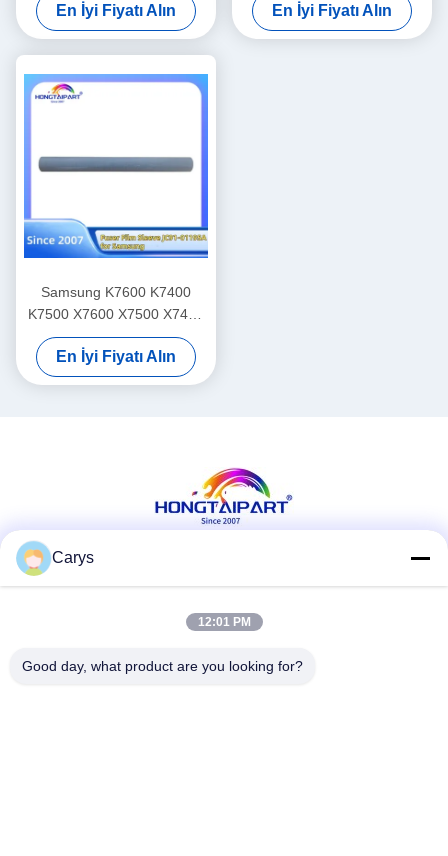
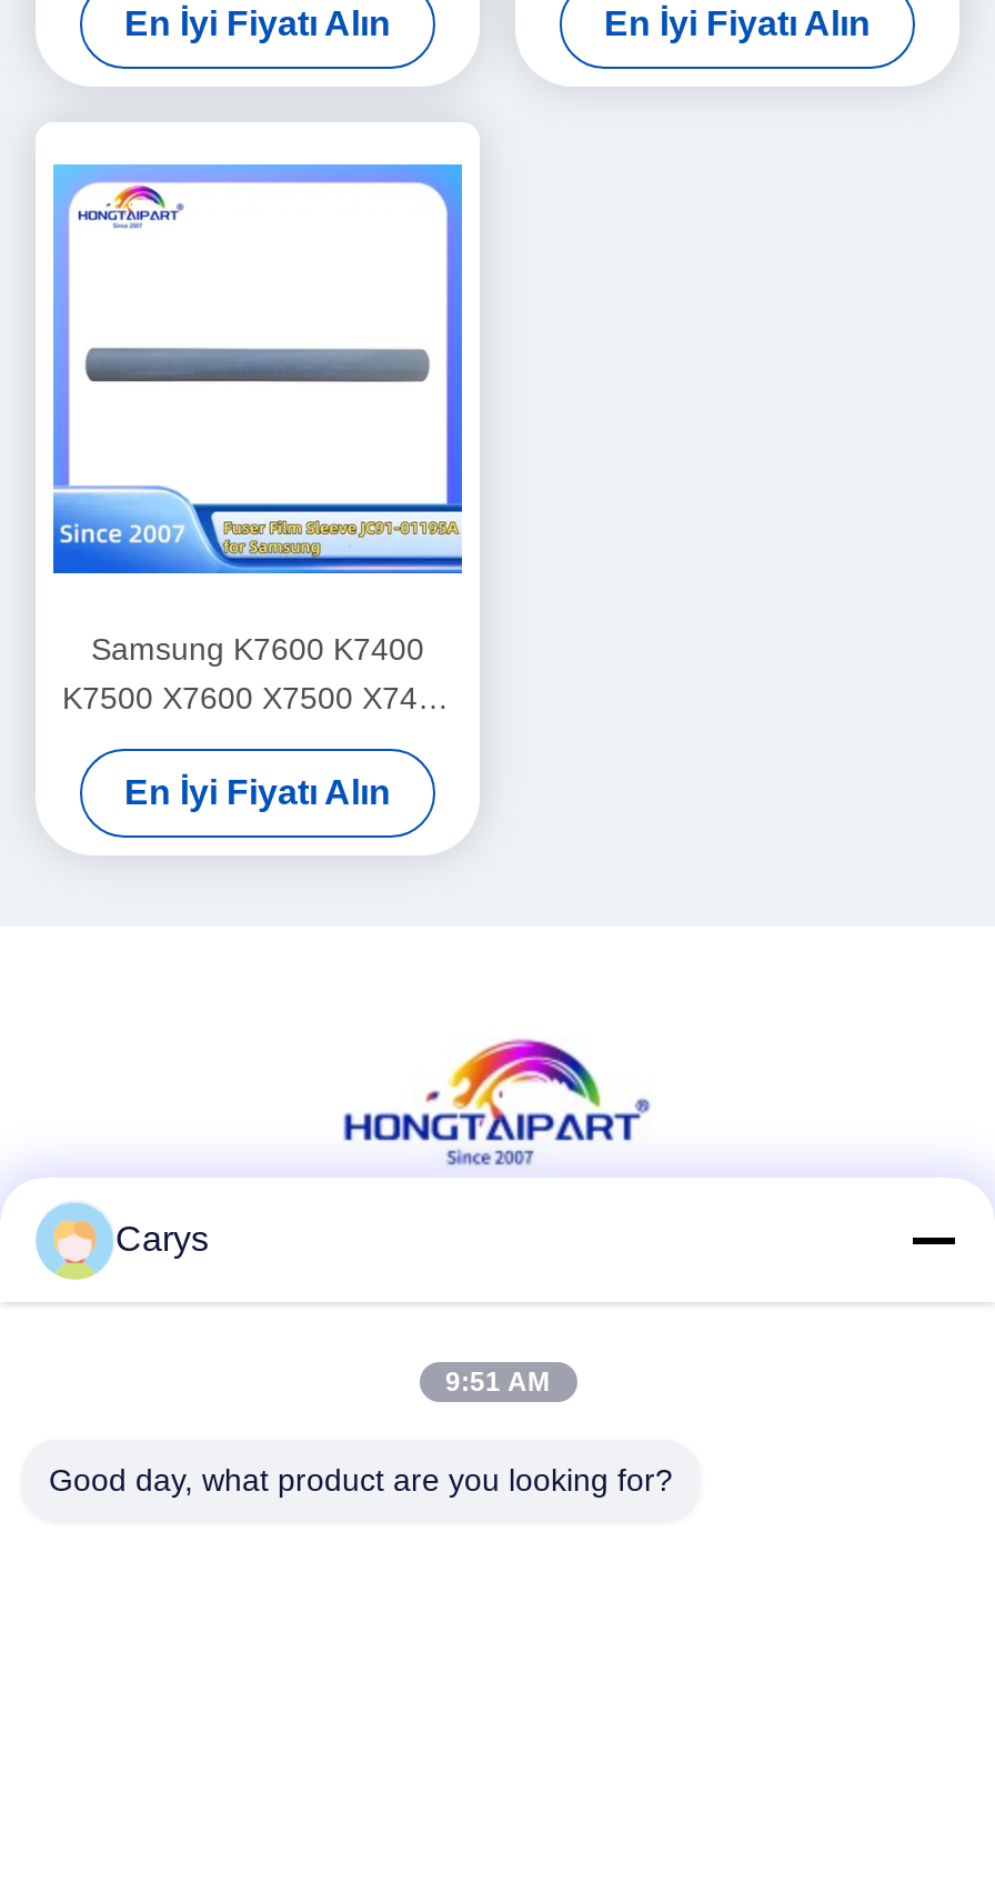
[197,615,250,629] 12:01 PM -> [445,1367,550,1398] 9:51 AM

